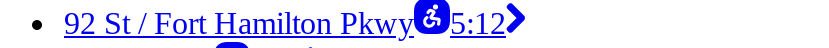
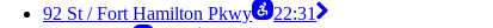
[64,6,506,40] 92 St / Fort Hamilton Pkwy 5:12 -> [43,4,316,24] 92 St / Fort Hamilton Pkwy 22:31

